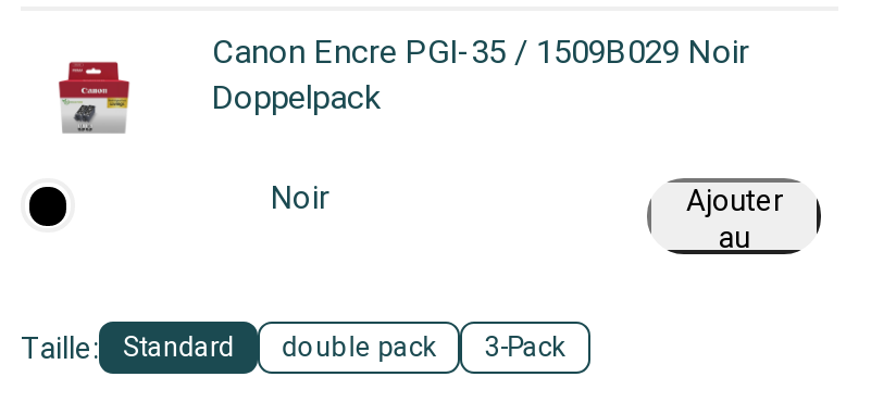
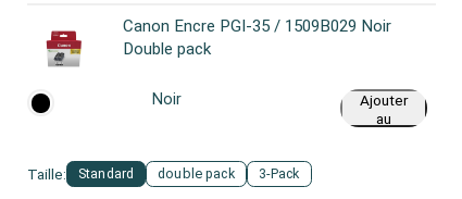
[212,79,379,118] Doppelpack -> [123,40,211,59] Double pack

